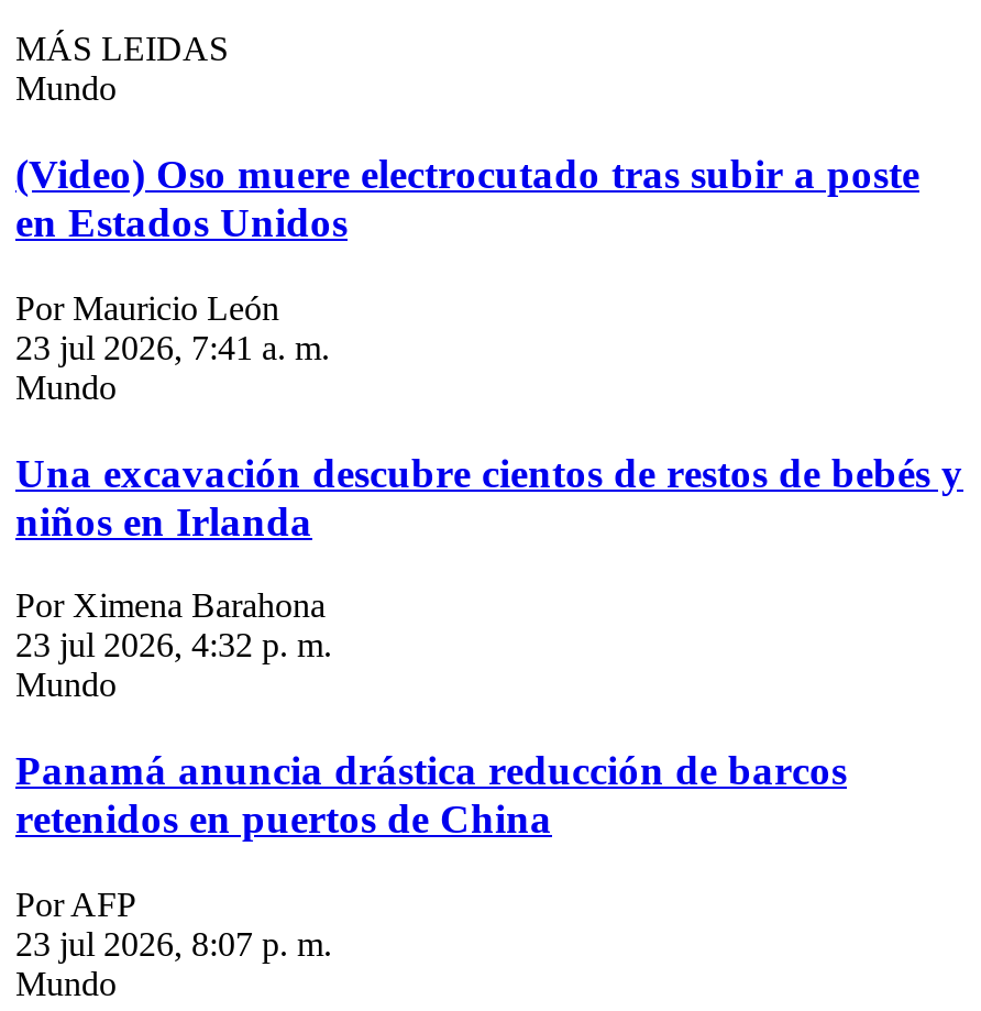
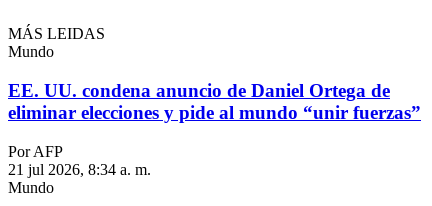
[15,151,963,842] (Video) Oso muere electrocutado tras subir a poste | en Estados Unidos | Por Mauricio León | 23 jul 2026, 7:41 a. m. | Mundo | Una excavación descubre cientos de restos de bebés y | niños en Irlanda | Por Ximena Barahona | 23 jul 2026, 4:32 p. m. | Mundo | Panamá anuncia drástica reducción de barcos | retenidos en puertos de China -> [8,80,421,123] EE. UU. condena anuncio de Daniel Ortega de | eliminar elecciones y pide al mundo “unir fuerzas”
[15,925,332,962] 23 jul 2026, 8:07 p. m. -> [8,161,151,178] 21 jul 2026, 8:34 a. m.

